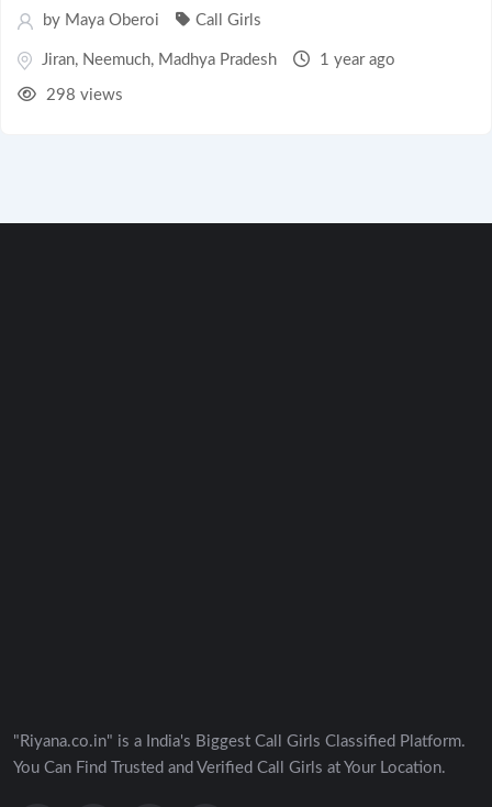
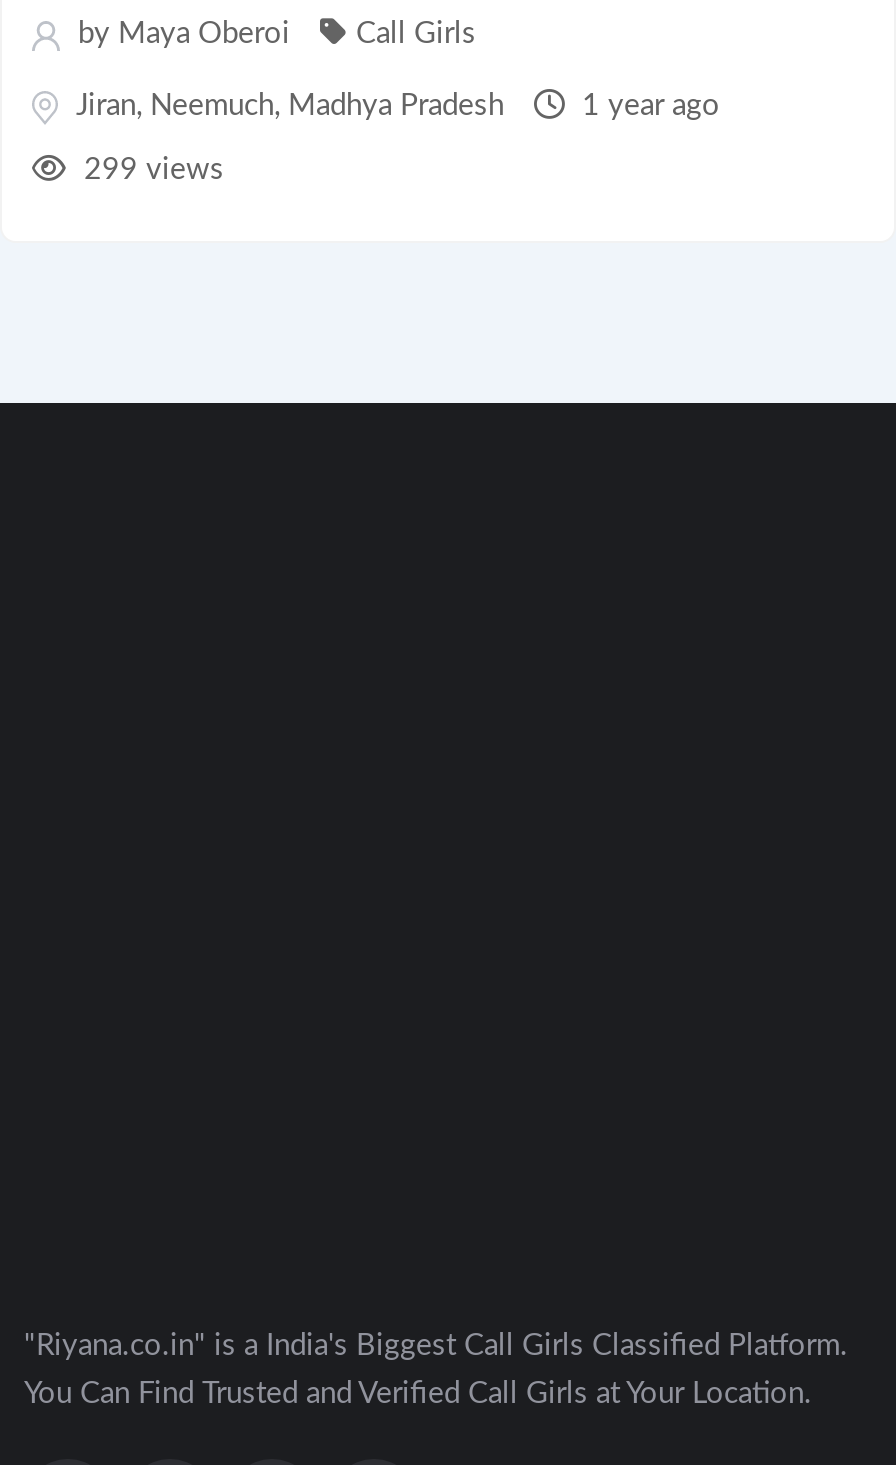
[42,87,123,103] 298 views -> [76,155,224,185] 299 views

